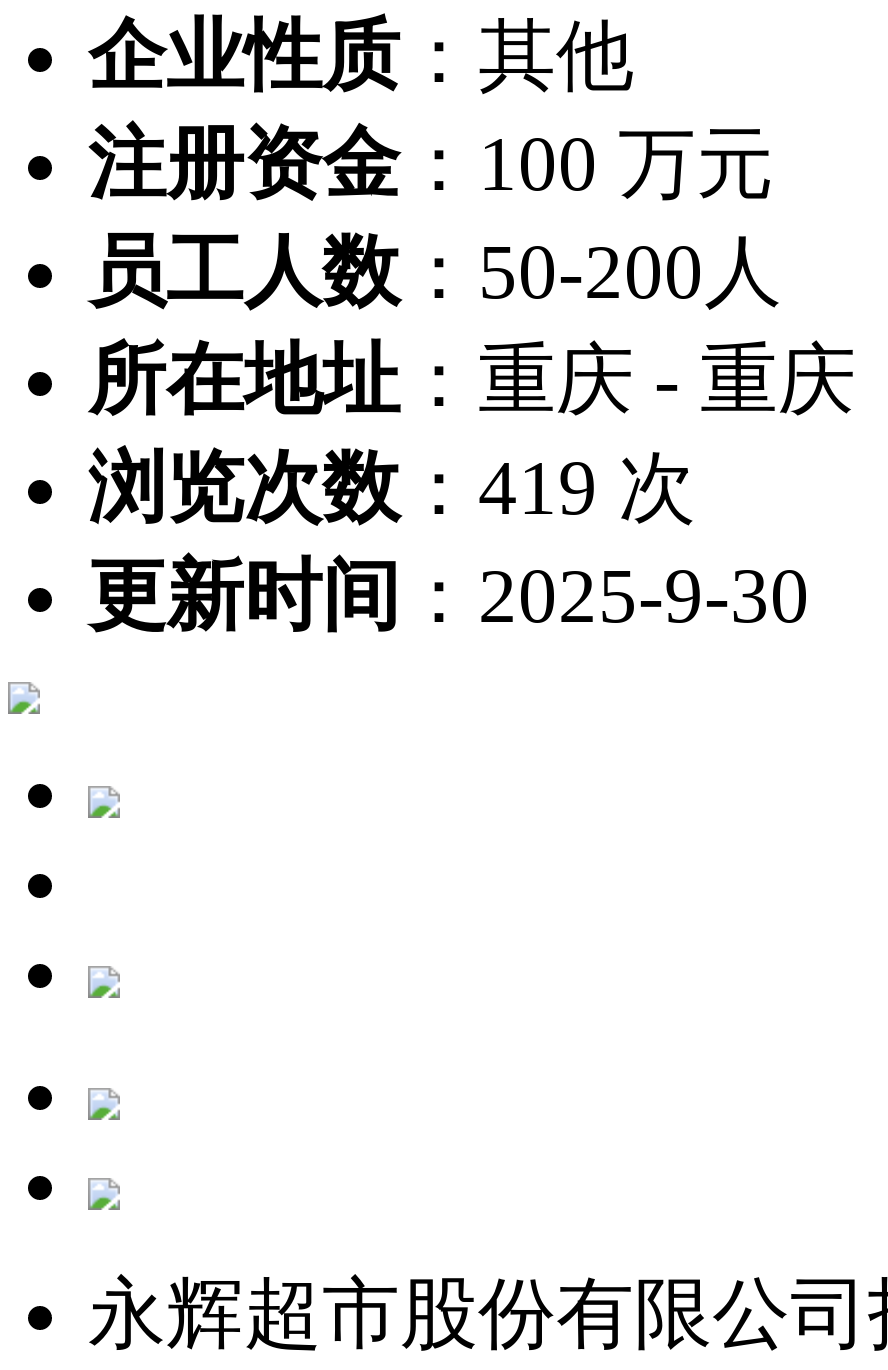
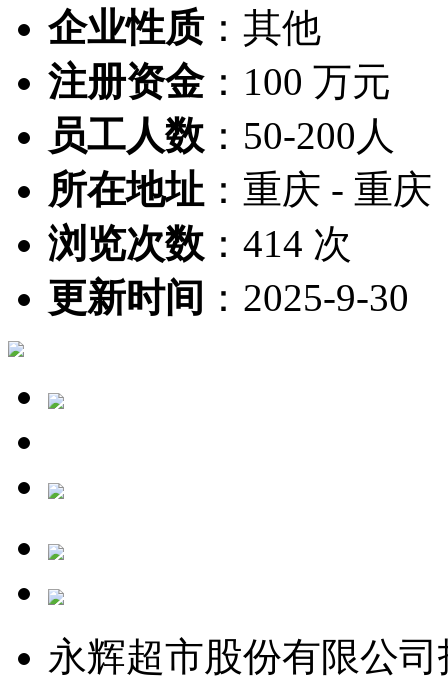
[88,444,696,530] 浏览次数：419 次 -> [48,222,352,265] 浏览次数：414 次

